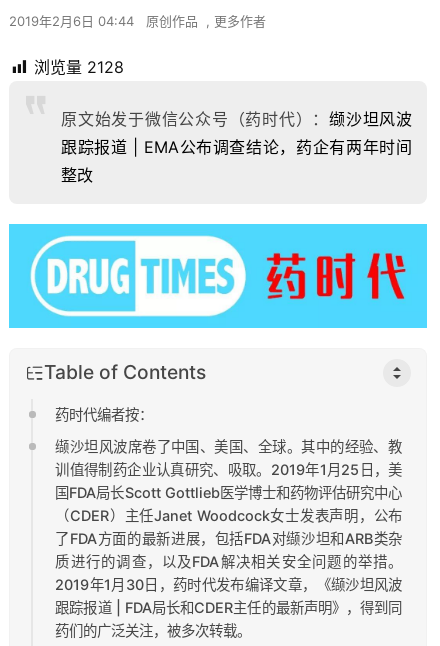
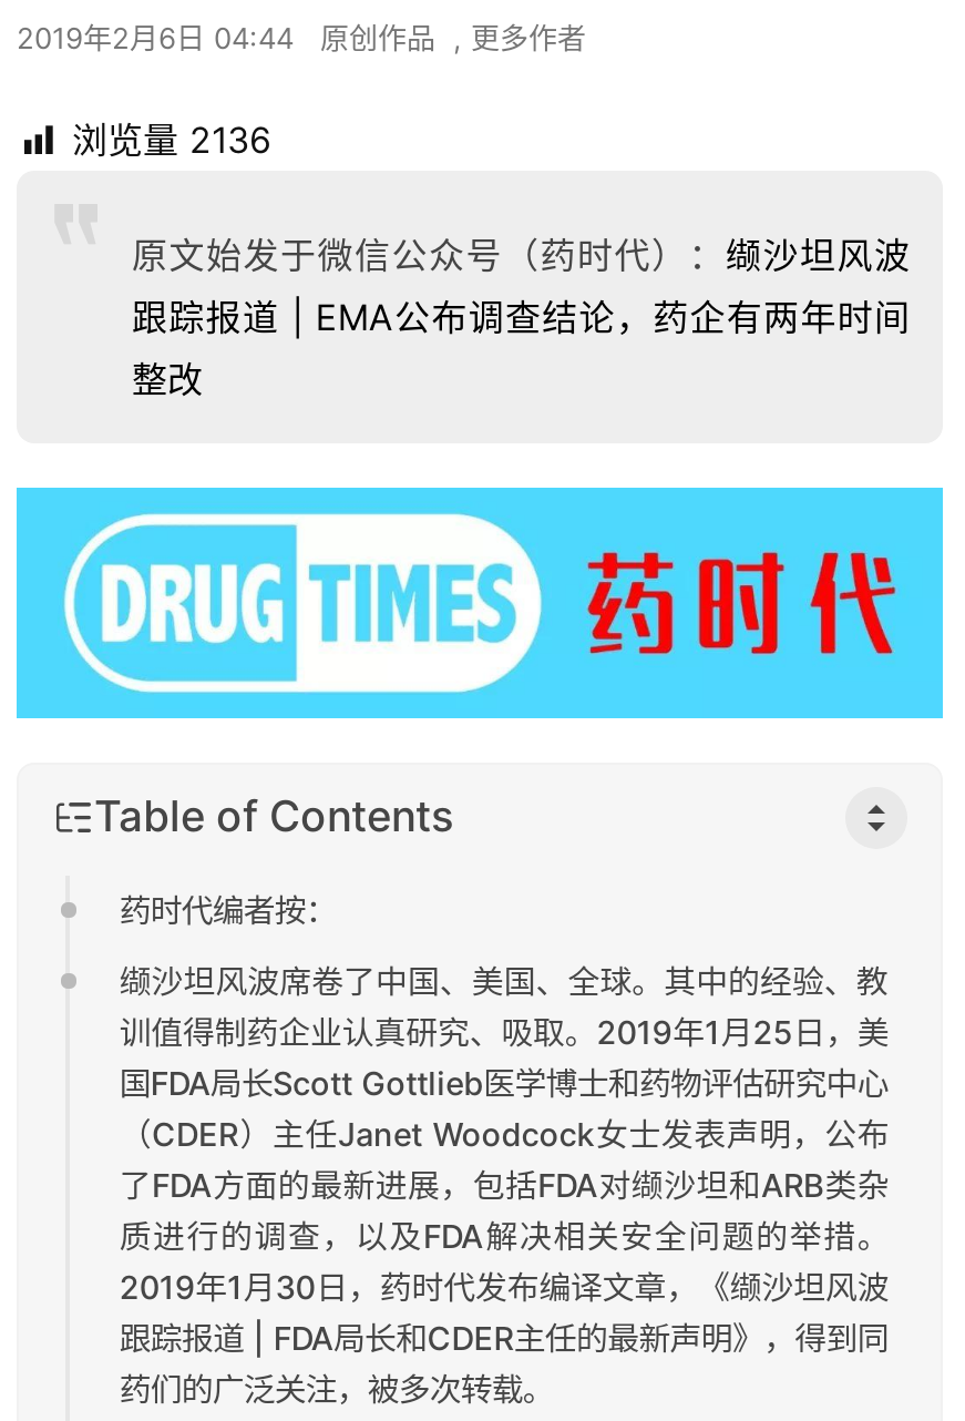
[34,57,124,77] 浏览量 2128 -> [72,118,271,162] 浏览量 2136

